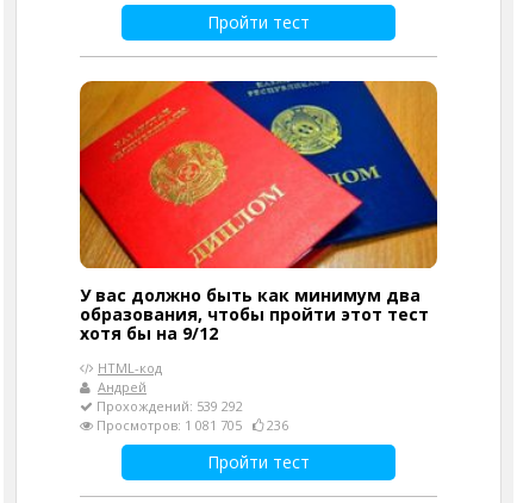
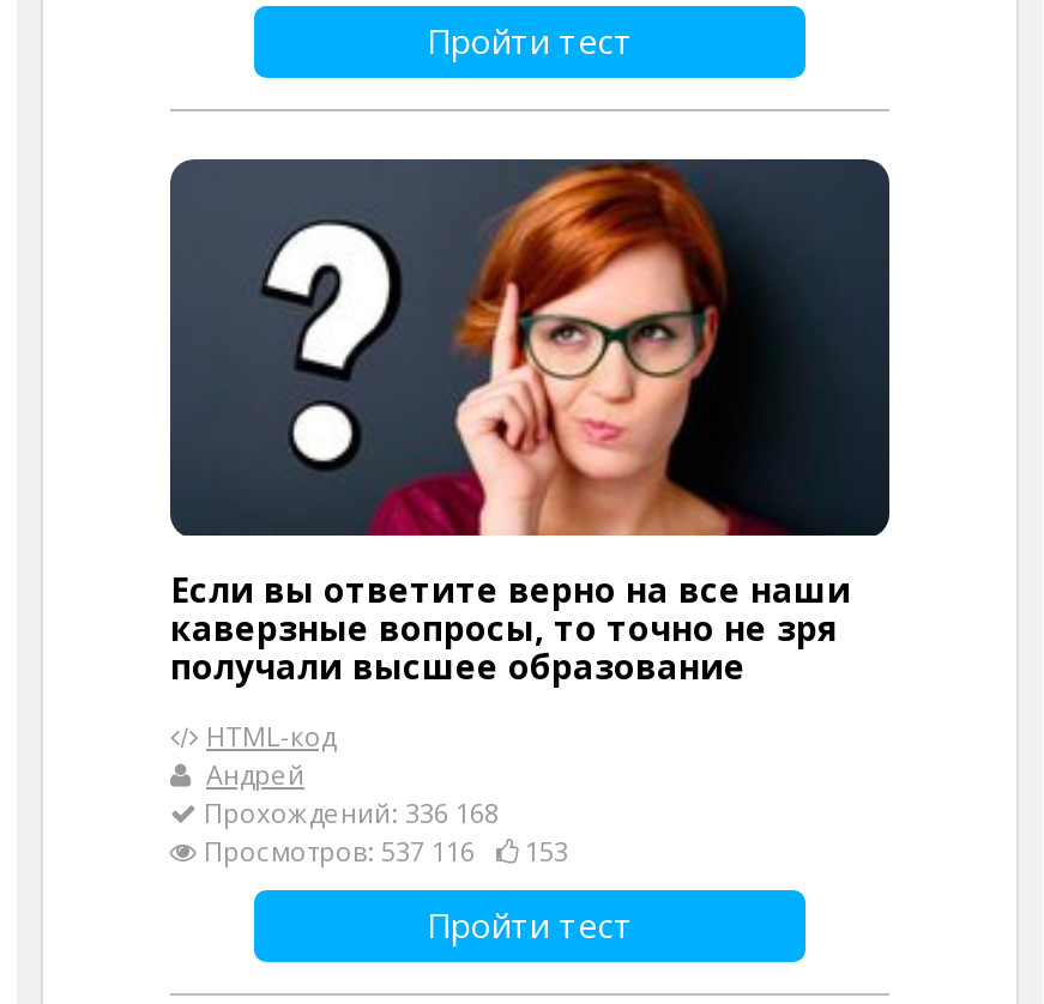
[79,80,438,345] [image] | У вас должно быть как минимум два | образования, чтобы пройти этот тест | хотя бы на 9/12 -> [168,157,892,689] [image] | Если вы ответите верно на все наши | каверзные вопросы, то точно не зря | получали высшее образование
[93,397,243,415] Прохождений: 539 292 -> [197,795,499,831] Прохождений: 336 168
[93,416,288,434] Просмотров: 1 081 705 236 -> [197,833,568,869] Просмотров: 537 116 153

